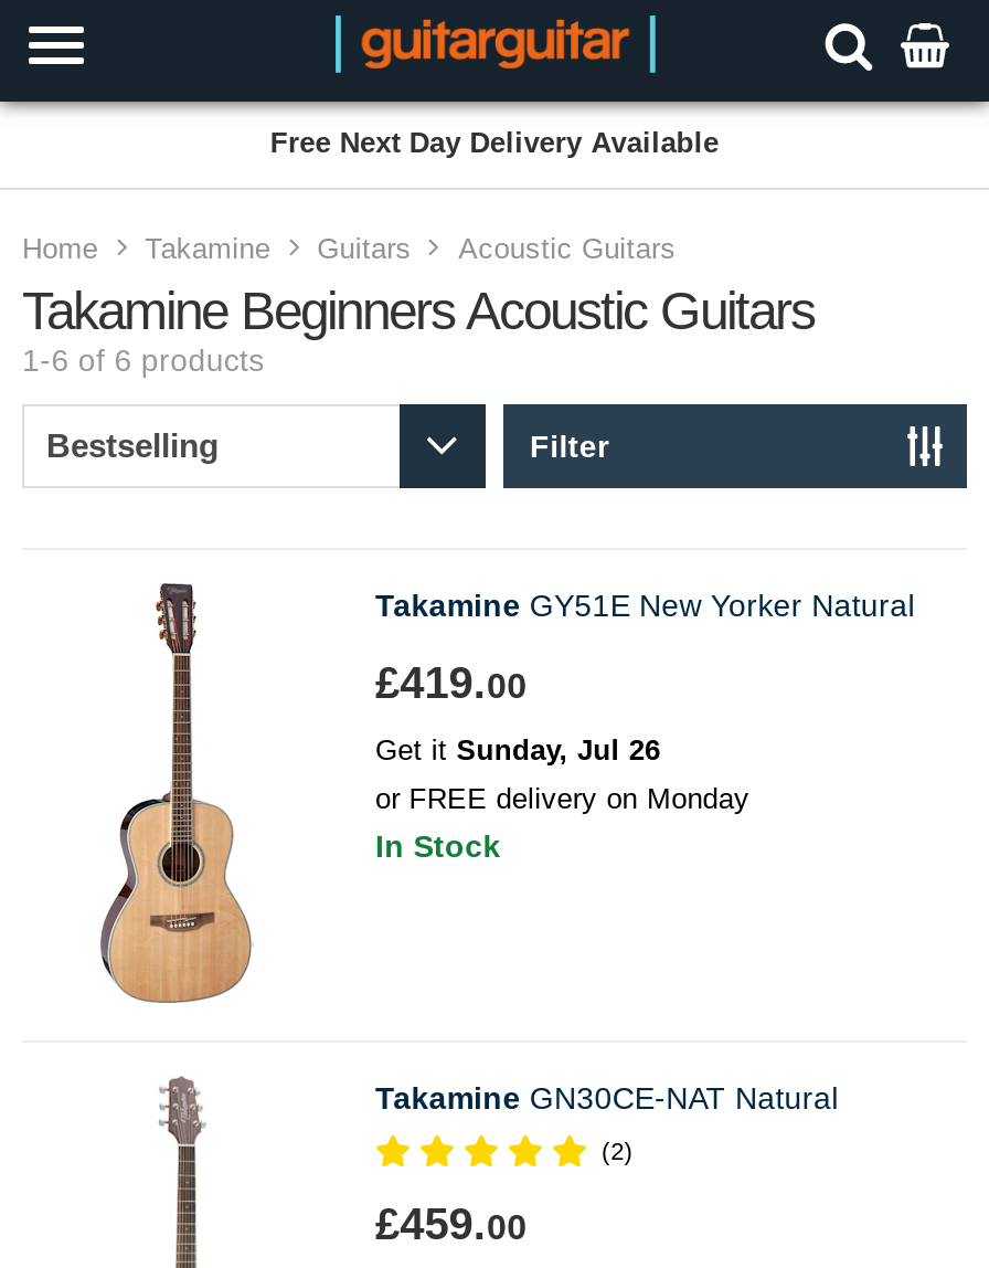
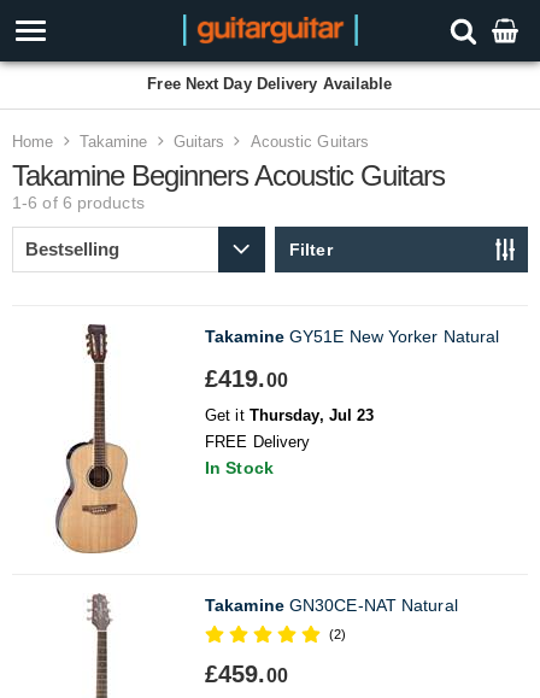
[375,733,660,766] Get it Sunday, Jul 26 -> [205,406,374,424] Get it Thursday, Jul 23
[375,781,750,814] or FREE delivery on Monday -> [205,432,310,450] FREE Delivery

